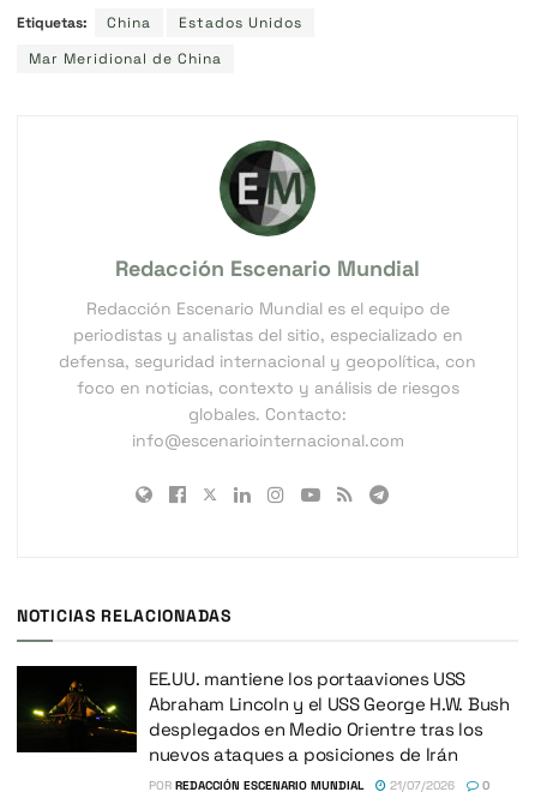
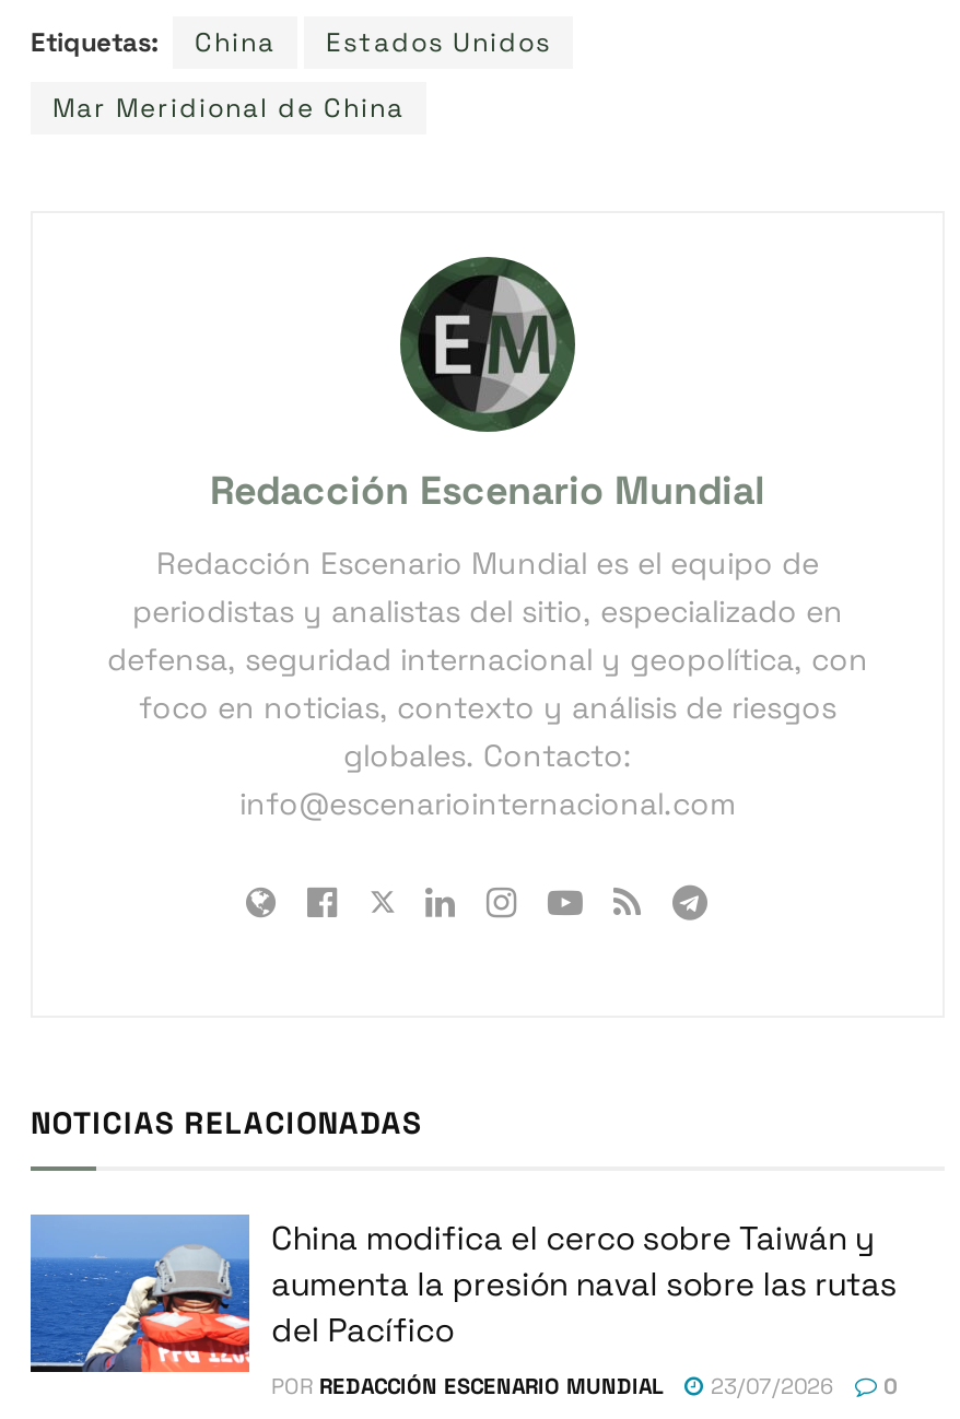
[16,665,509,766] [image] | EE.UU. mantiene los portaaviones USS | Abraham Lincoln y el USS George H.W. Bush | desplegados en Medio Orientre tras los | nuevos ataques a posiciones de Irán -> [28,1215,897,1374] [image] | China modifica el cerco sobre Taiwán y | aumenta la presión naval sobre las rutas | del Pacífico
[386,778,455,794] 21/07/2026 -> [704,1373,833,1401] 23/07/2026

